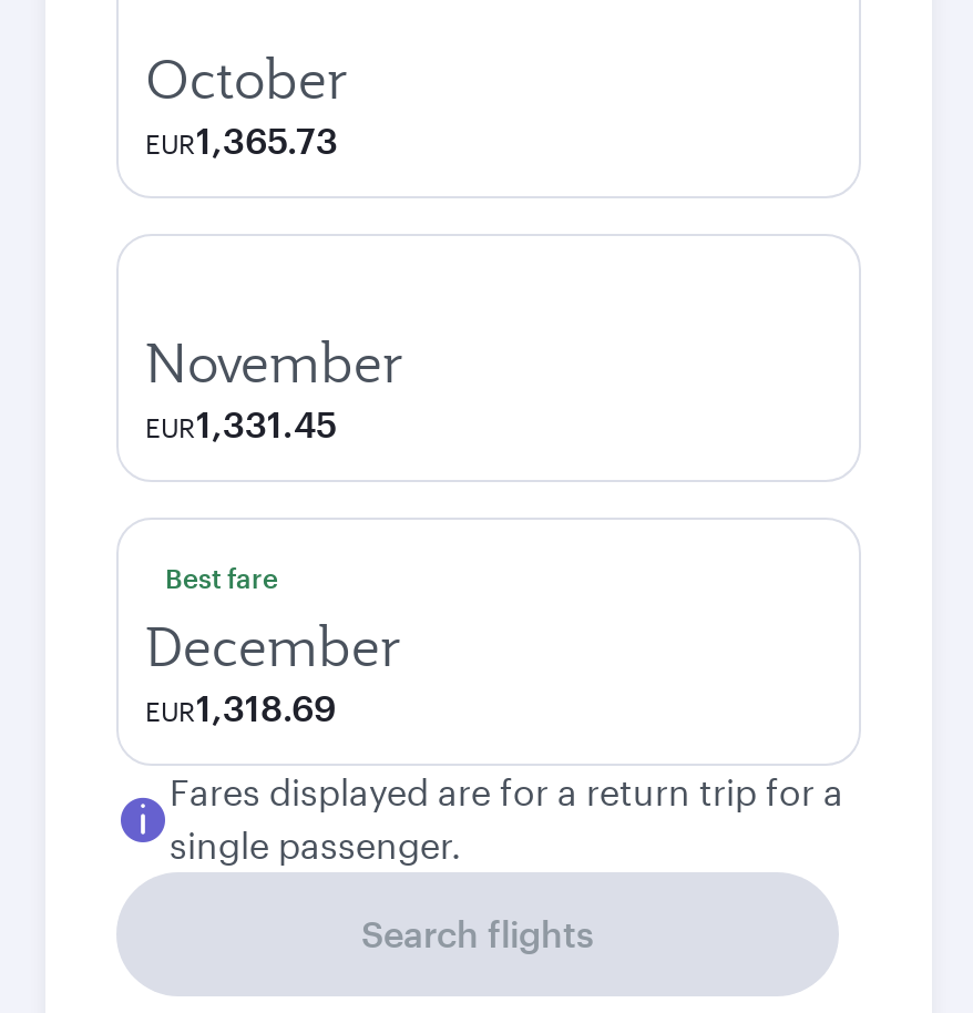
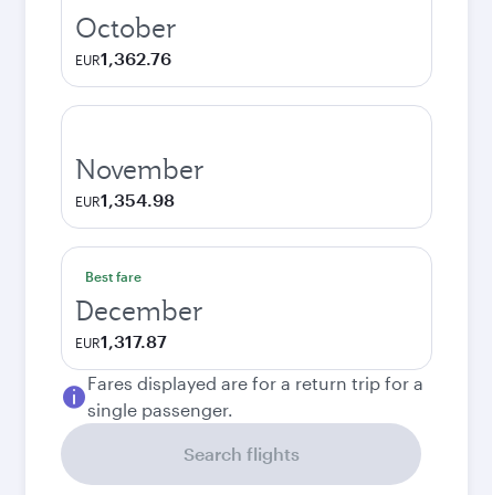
[145,119,338,161] EUR1,365.73 -> [75,48,171,69] EUR1,362.76
[145,402,338,444] EUR1,331.45 -> [75,189,175,210] EUR1,354.98
[145,686,336,728] EUR1,318.69 -> [75,330,167,351] EUR1,317.87

